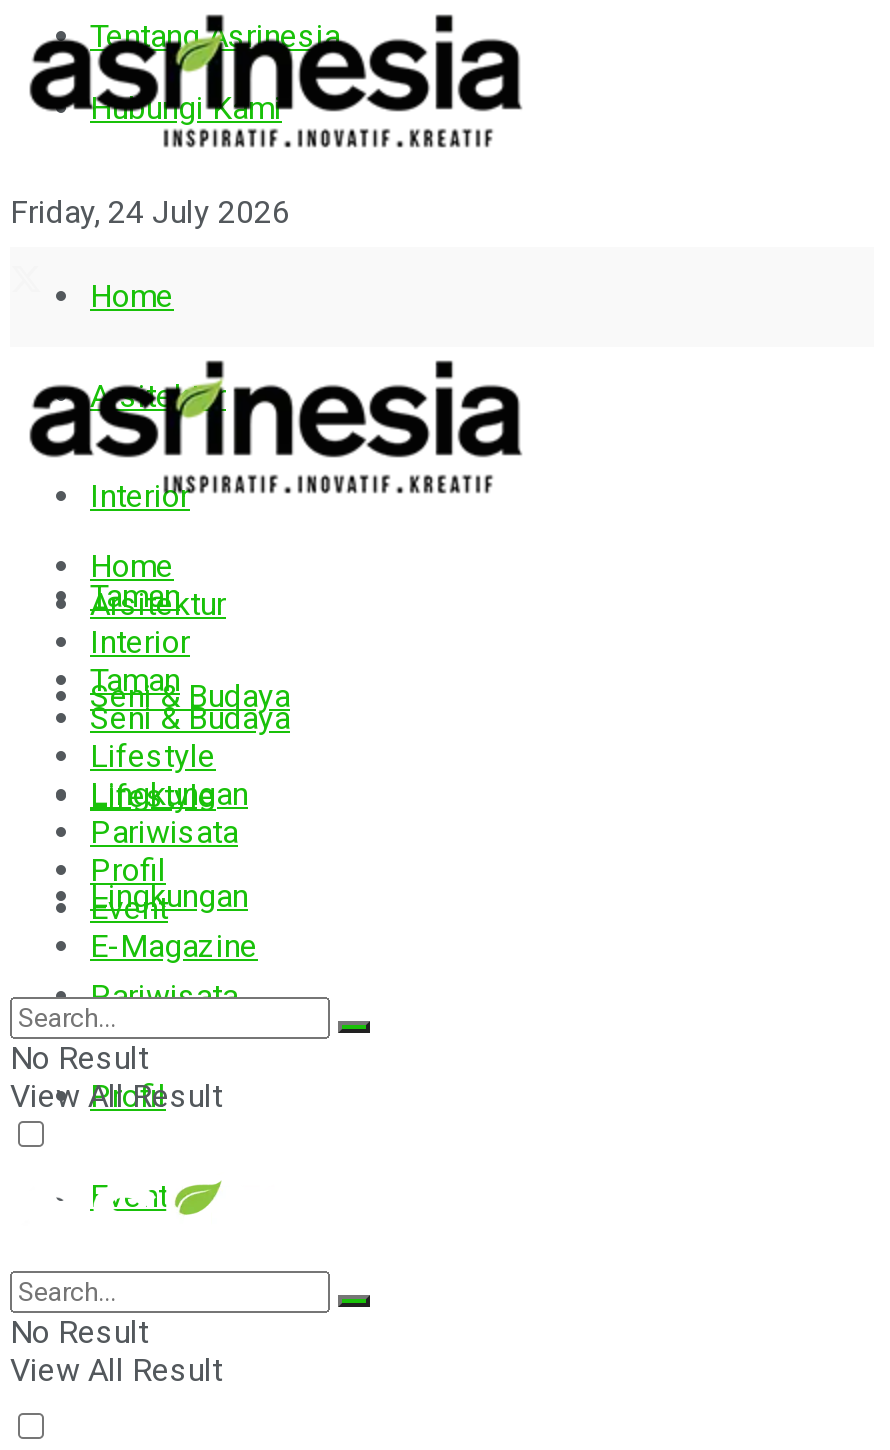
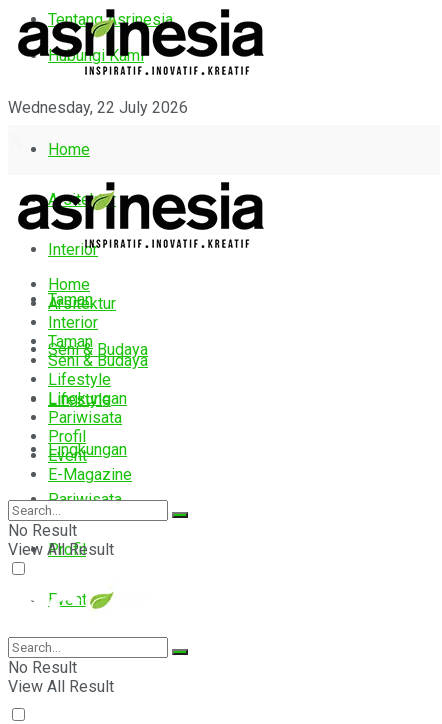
[10,193,290,231] Friday, 24 July 2026 -> [8,98,188,117] Wednesday, 22 July 2026

